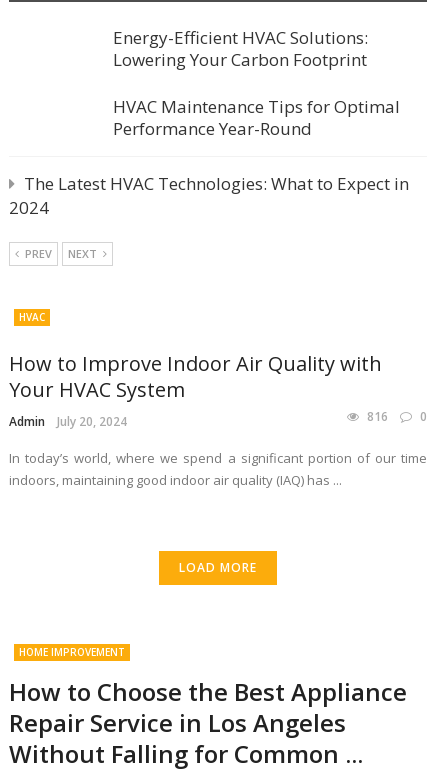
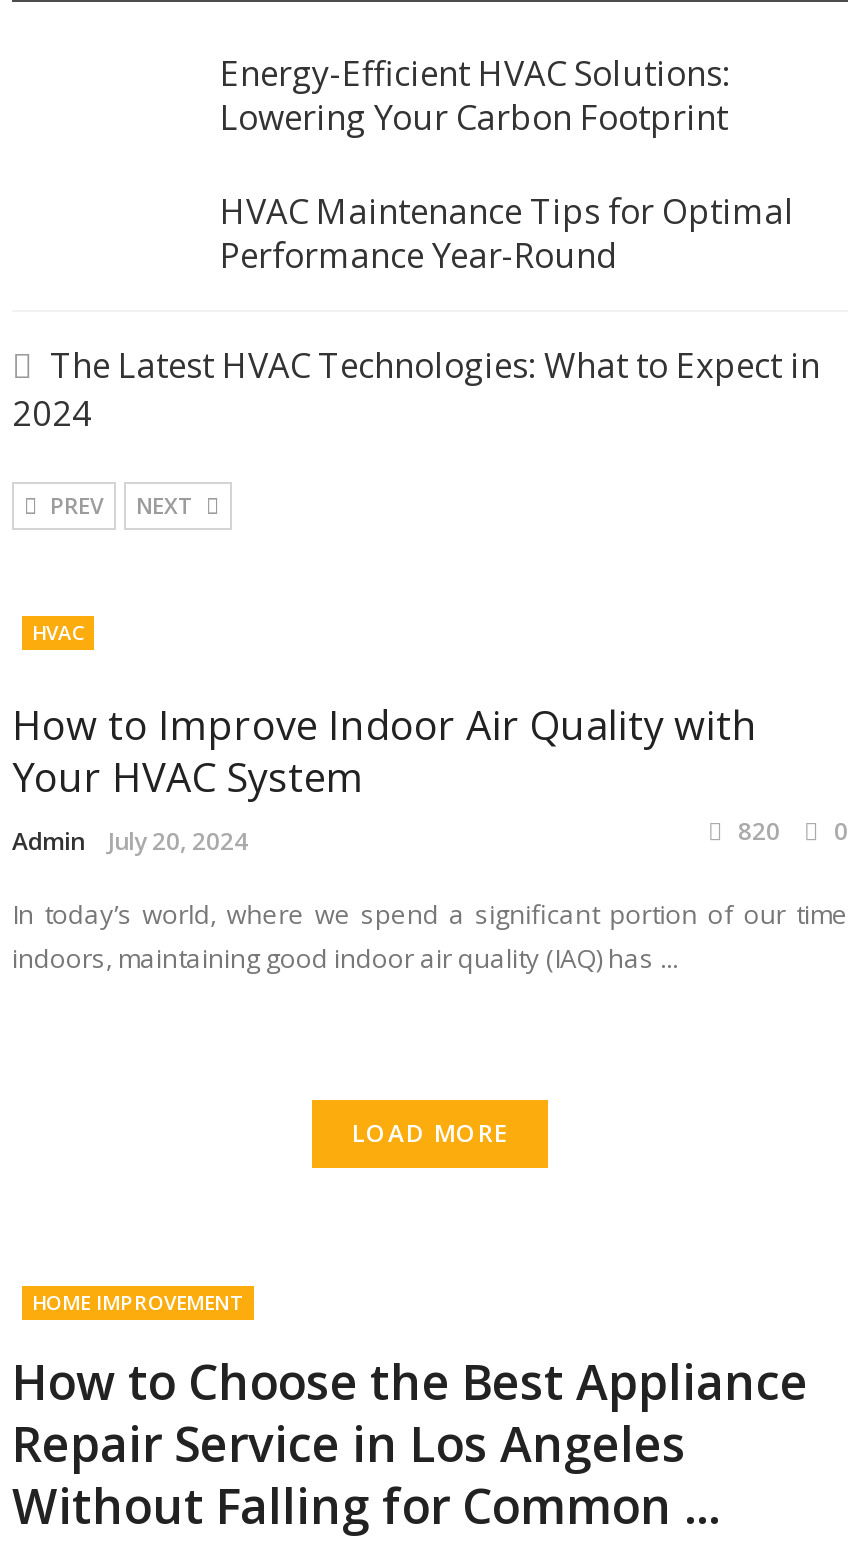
[367,408,427,425] 816 0 -> [738,814,848,848] 820 0

